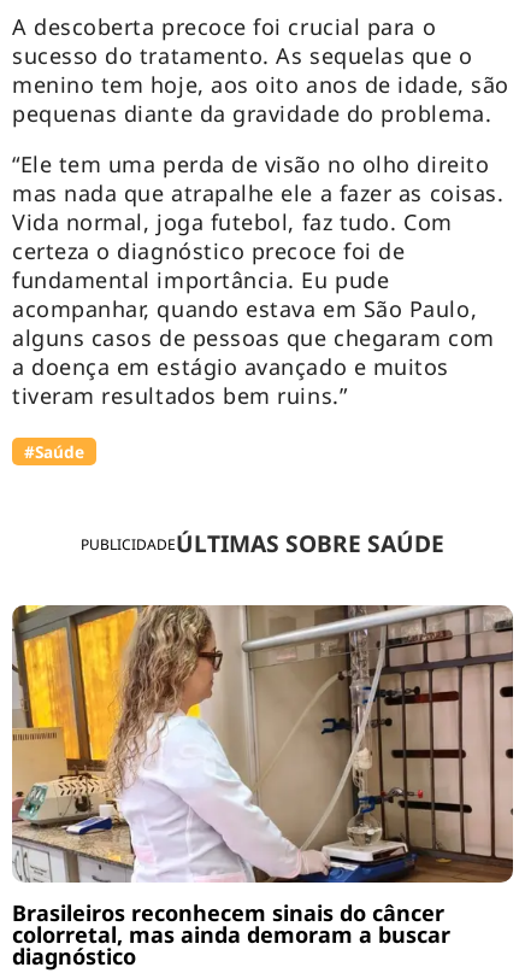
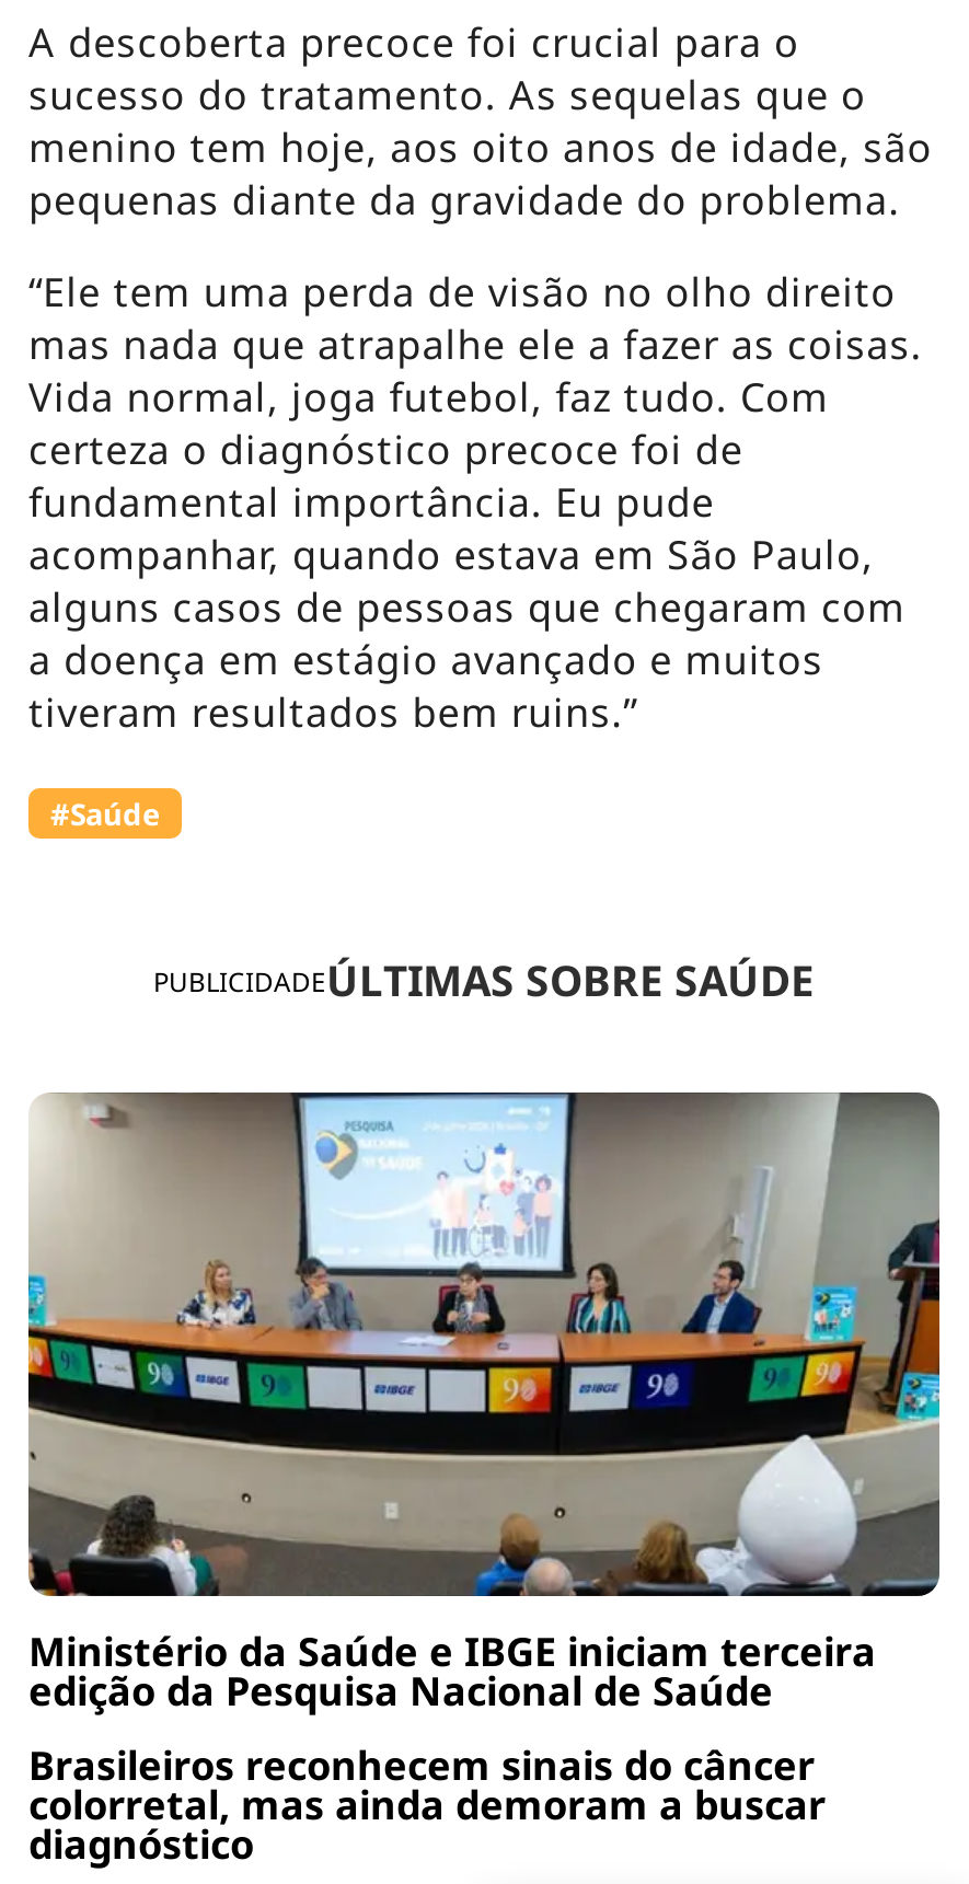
none -> [28,1624,876,1716] Ministério da Saúde e IBGE iniciam terceira | edição da Pesquisa Nacional de Saúde
[12,604,514,884] [image] -> [26,1090,942,1598] [image]

